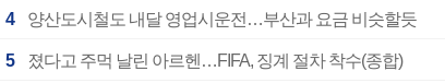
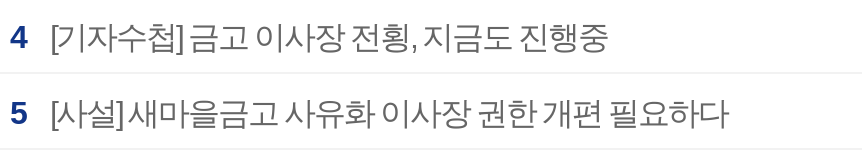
[27,10,417,28] 양산도시철도 내달 영업시운전…부산과 요금 비슷할듯 -> [50,20,608,54] [기자수첩] 금고 이사장 전횡, 지금도 진행중
[27,51,402,70] 졌다고 주먹 날린 아르헨…FIFA, 징계 절차 착수(종합) -> [50,96,728,130] [사설] 새마을금고 사유화 이사장 권한 개편 필요하다

